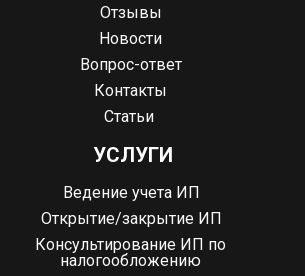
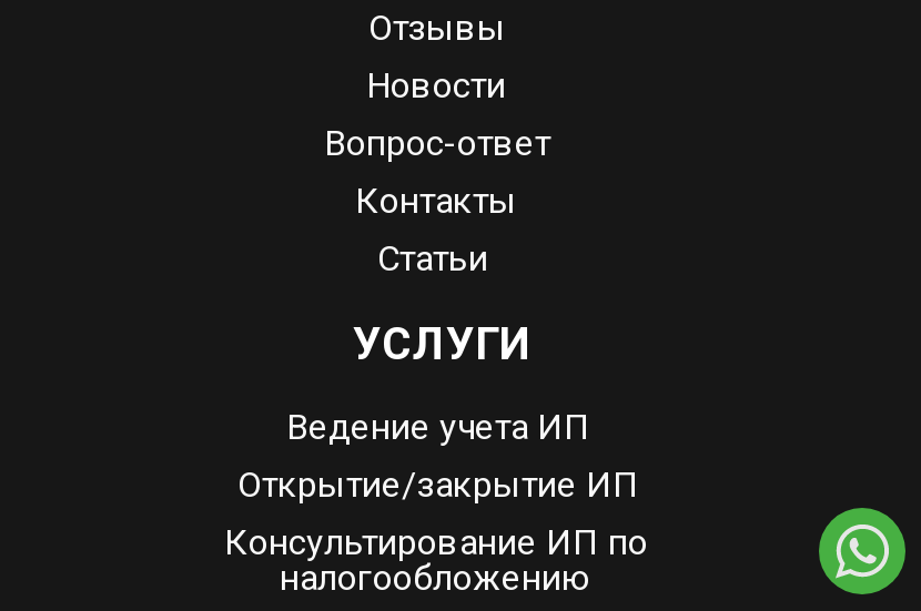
none -> [817,506,908,597] [image]

